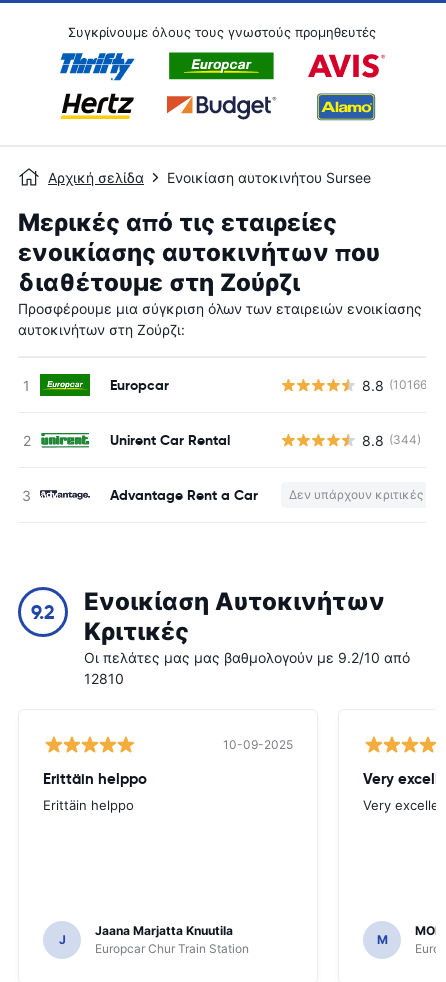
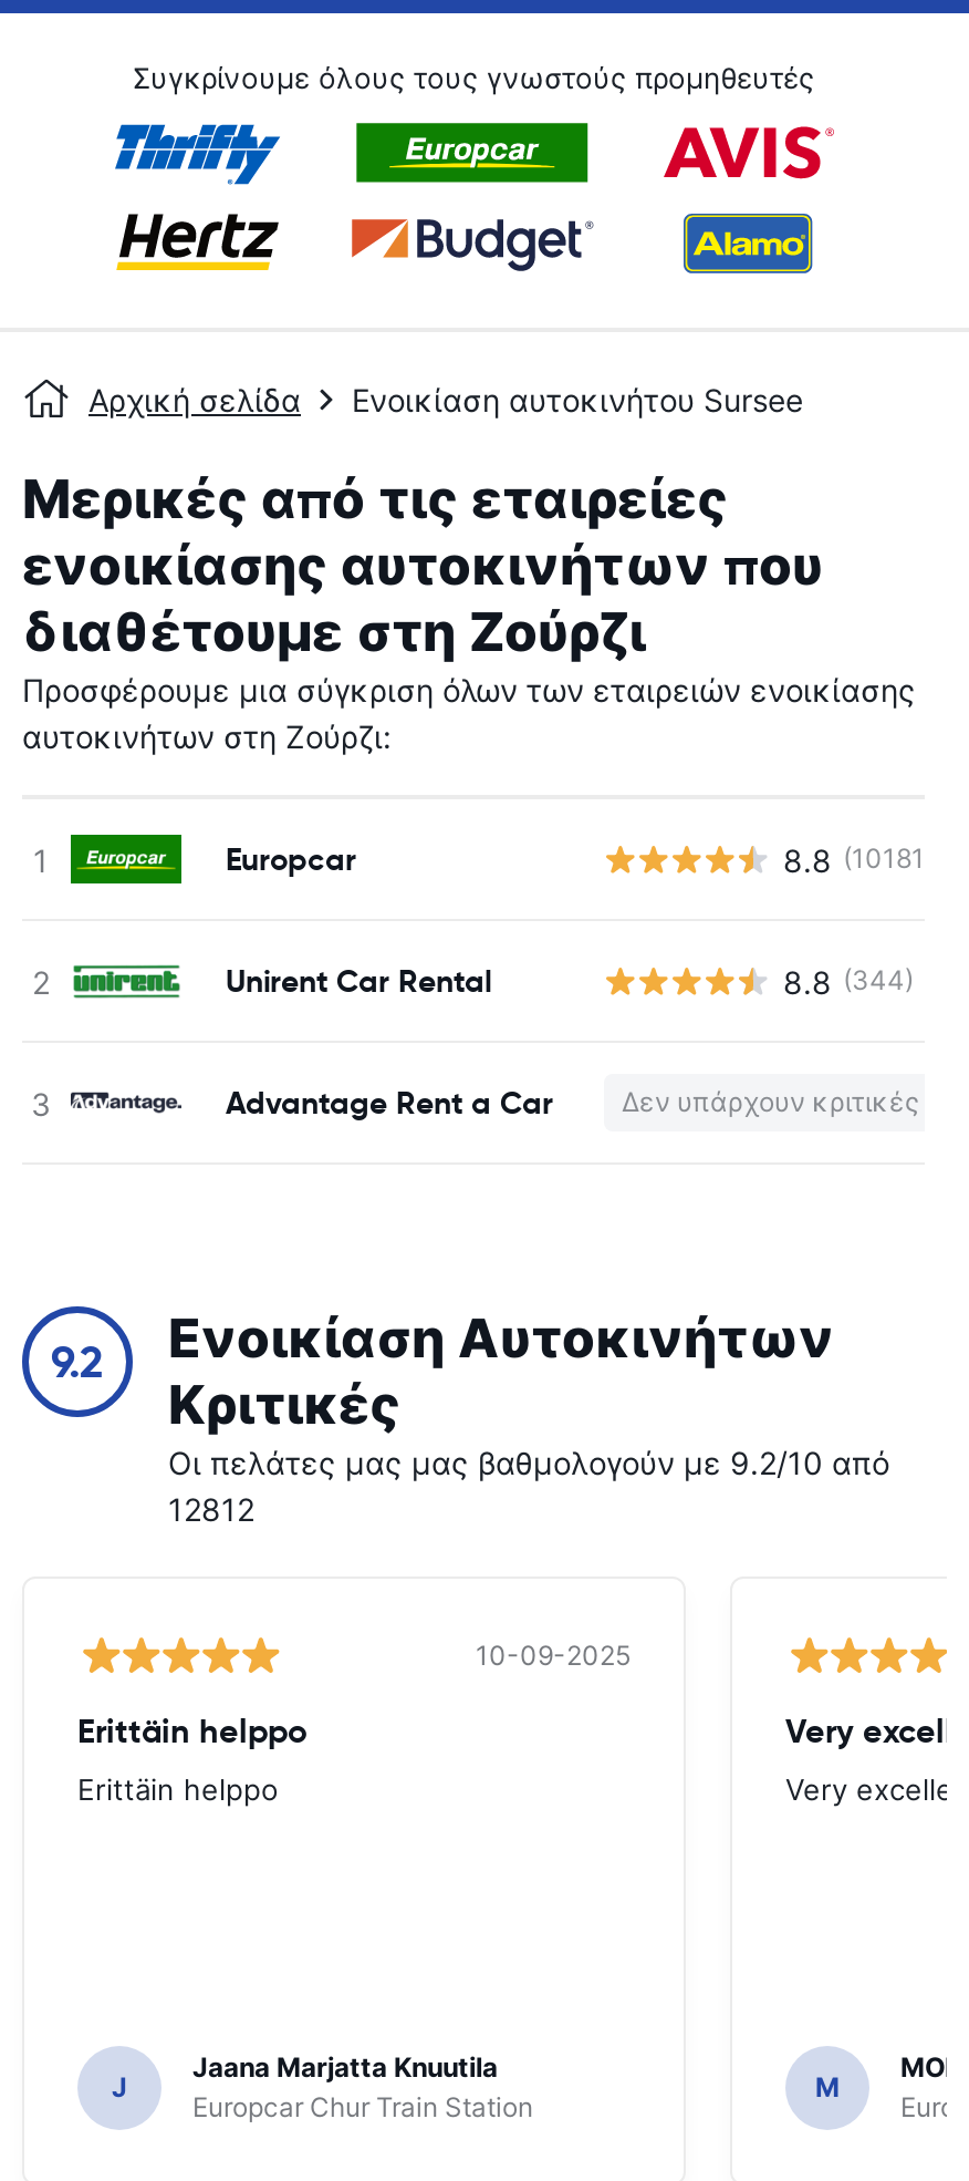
[362,376,431,393] 8.8 (10166) -> [783,840,934,878] 8.8 (10181)
[84,670,124,687] 12810 -> [168,1490,254,1528] 12812

